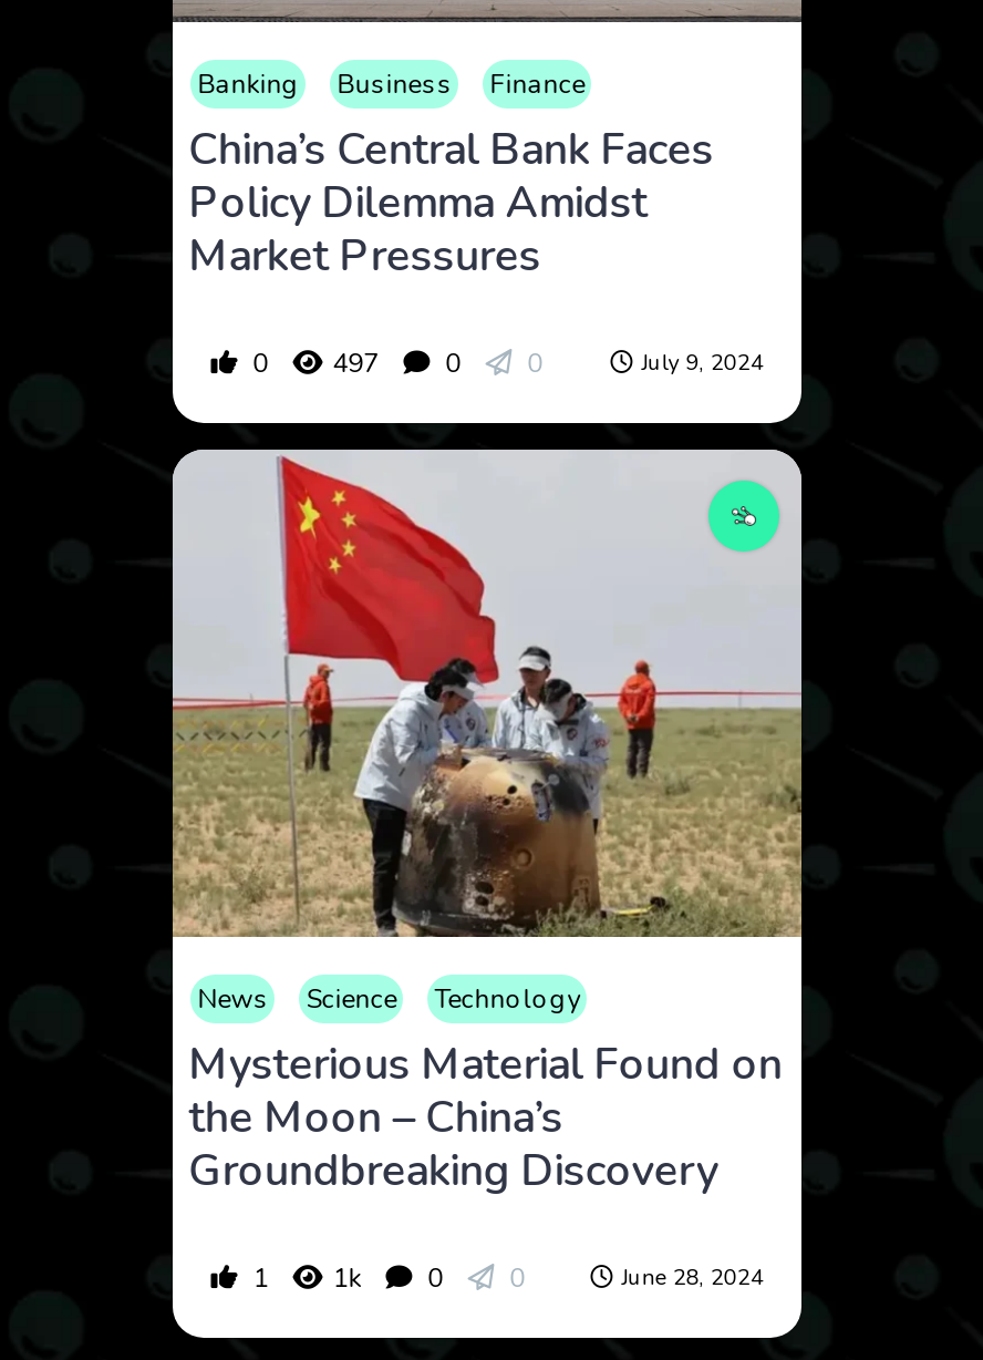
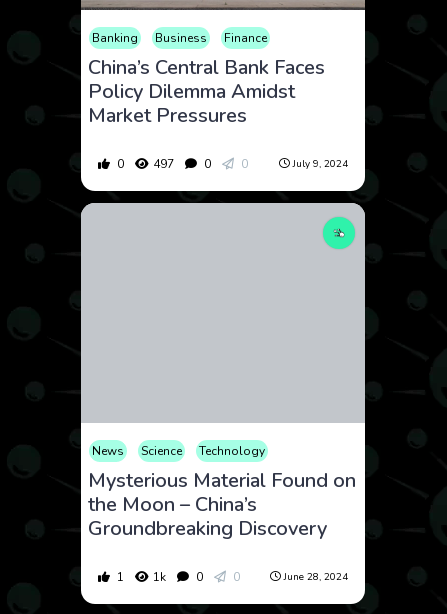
[170,456,804,939] [image] -> none

